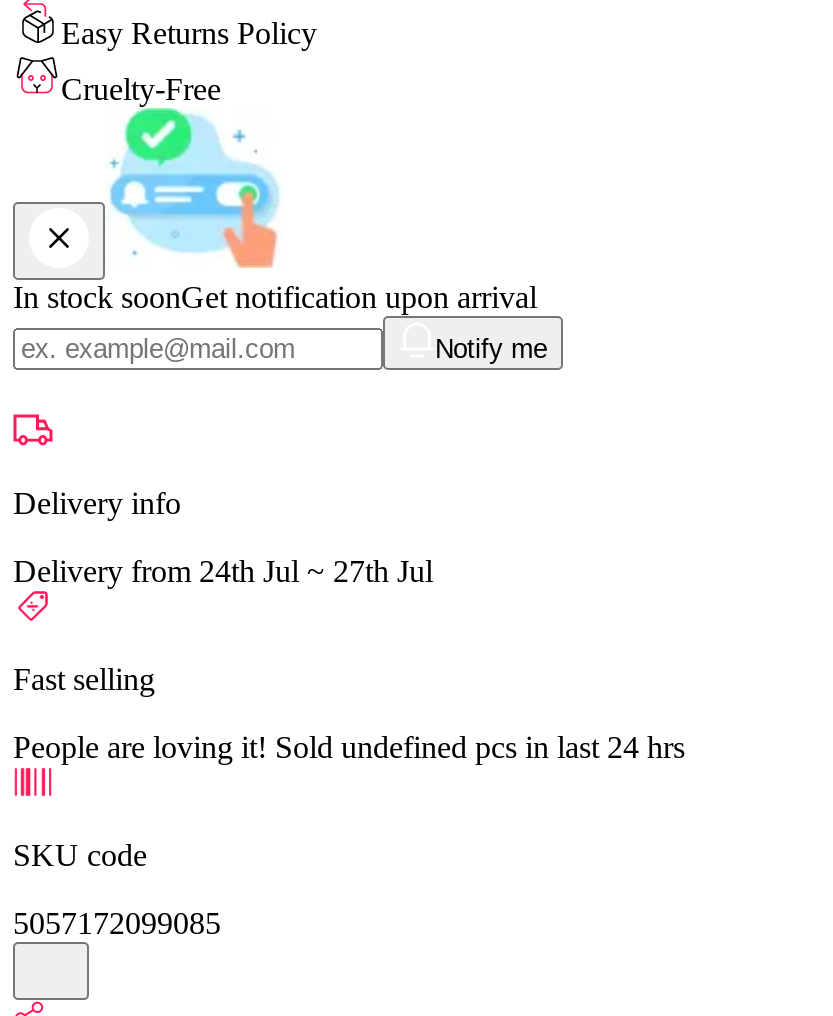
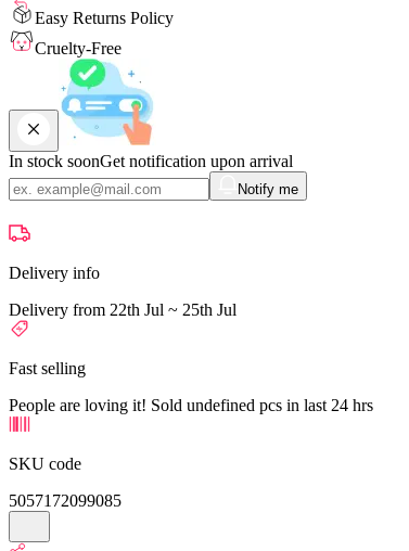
[13,554,433,588] Delivery from 24th Jul ~ 27th Jul -> [9,300,237,319] Delivery from 22th Jul ~ 25th Jul

